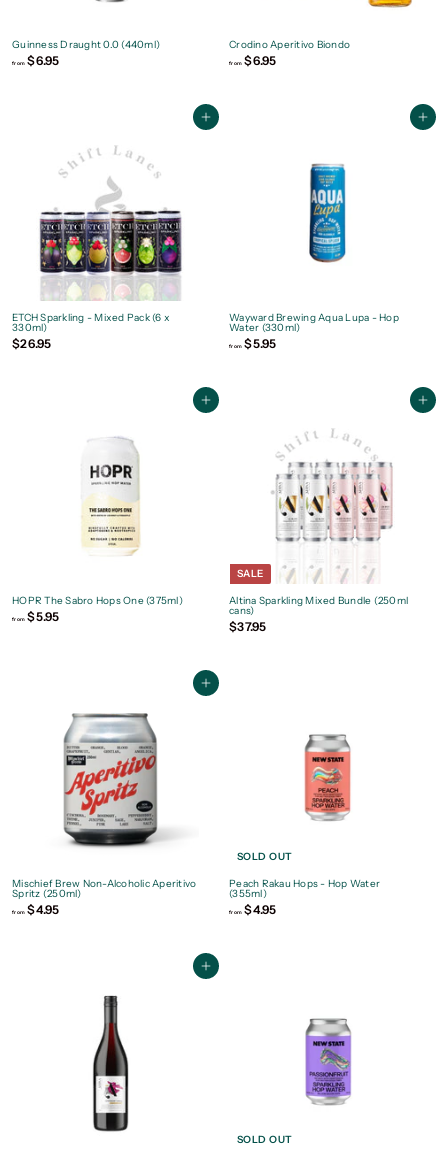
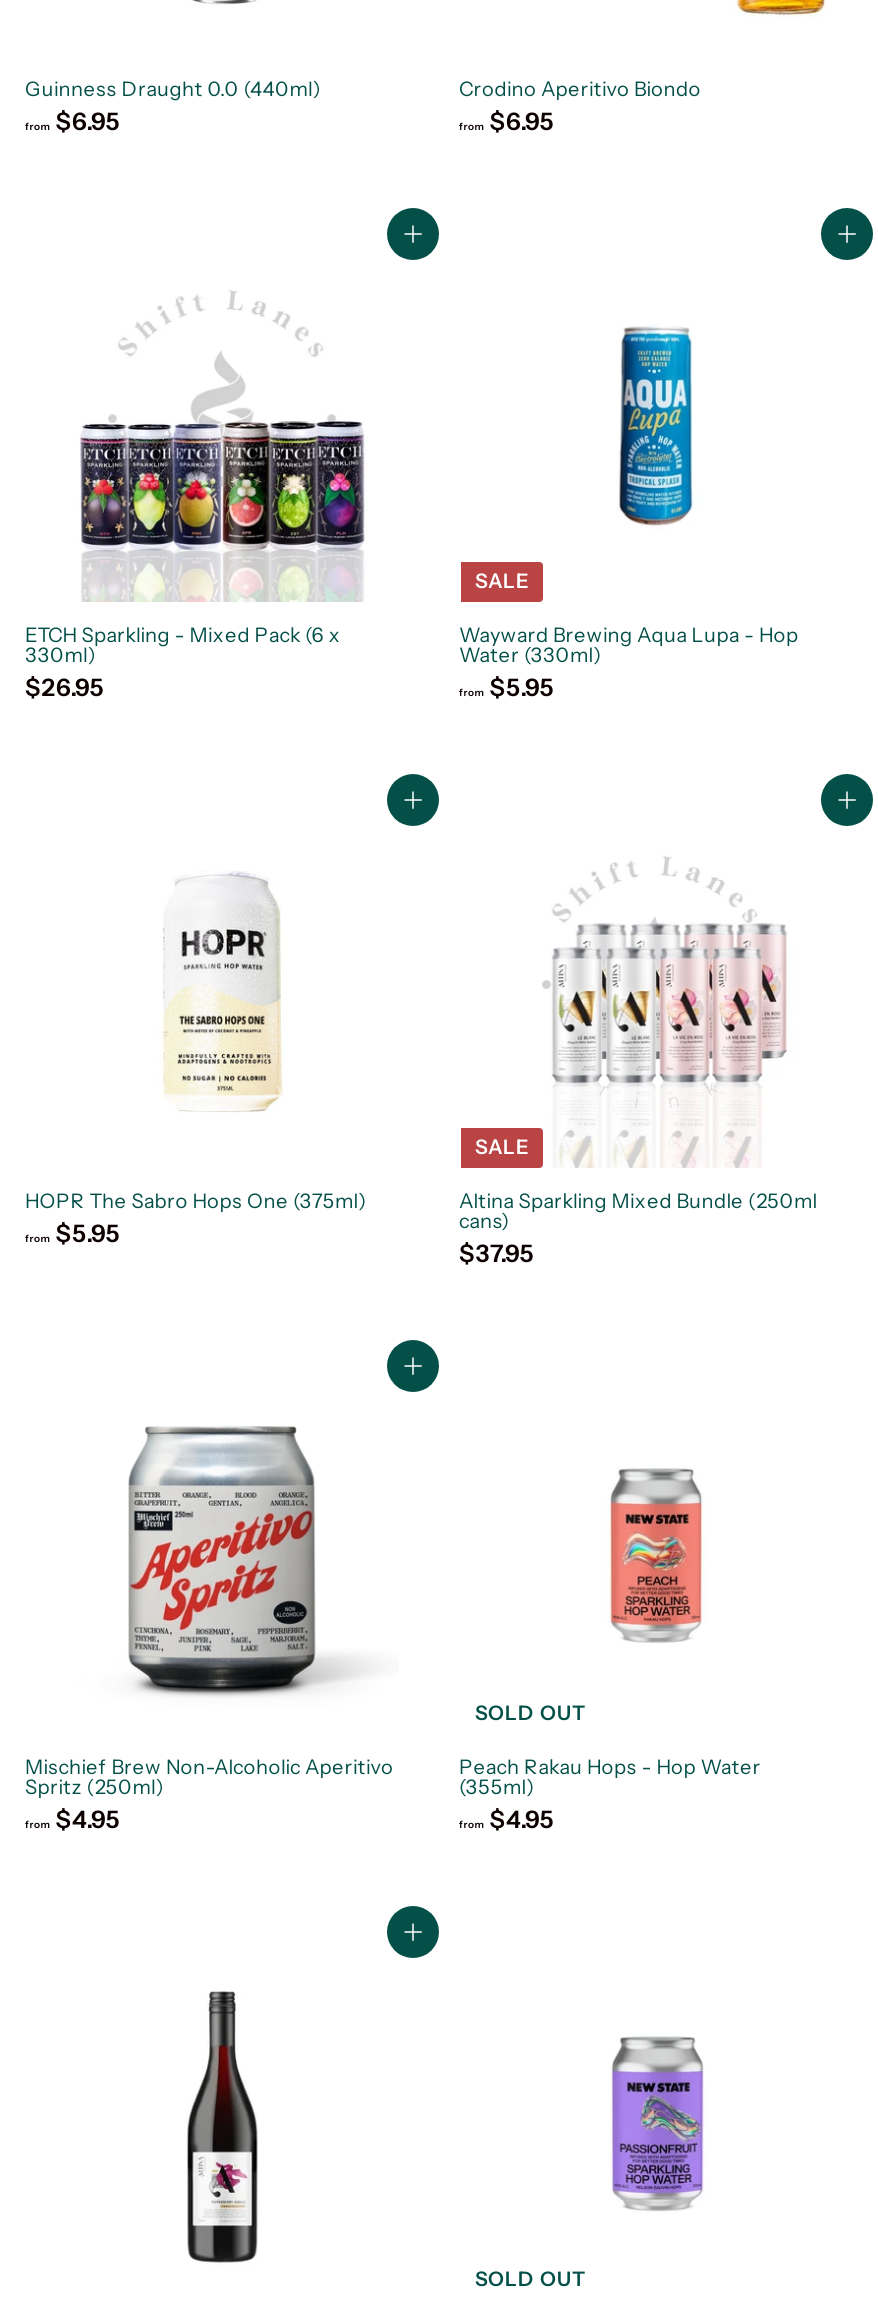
none -> [475,568,529,594] SALE

